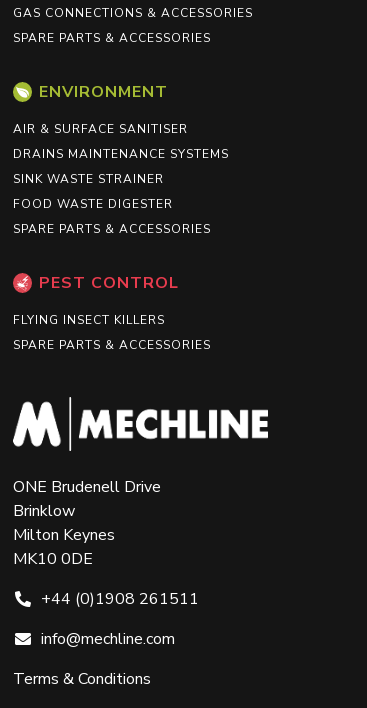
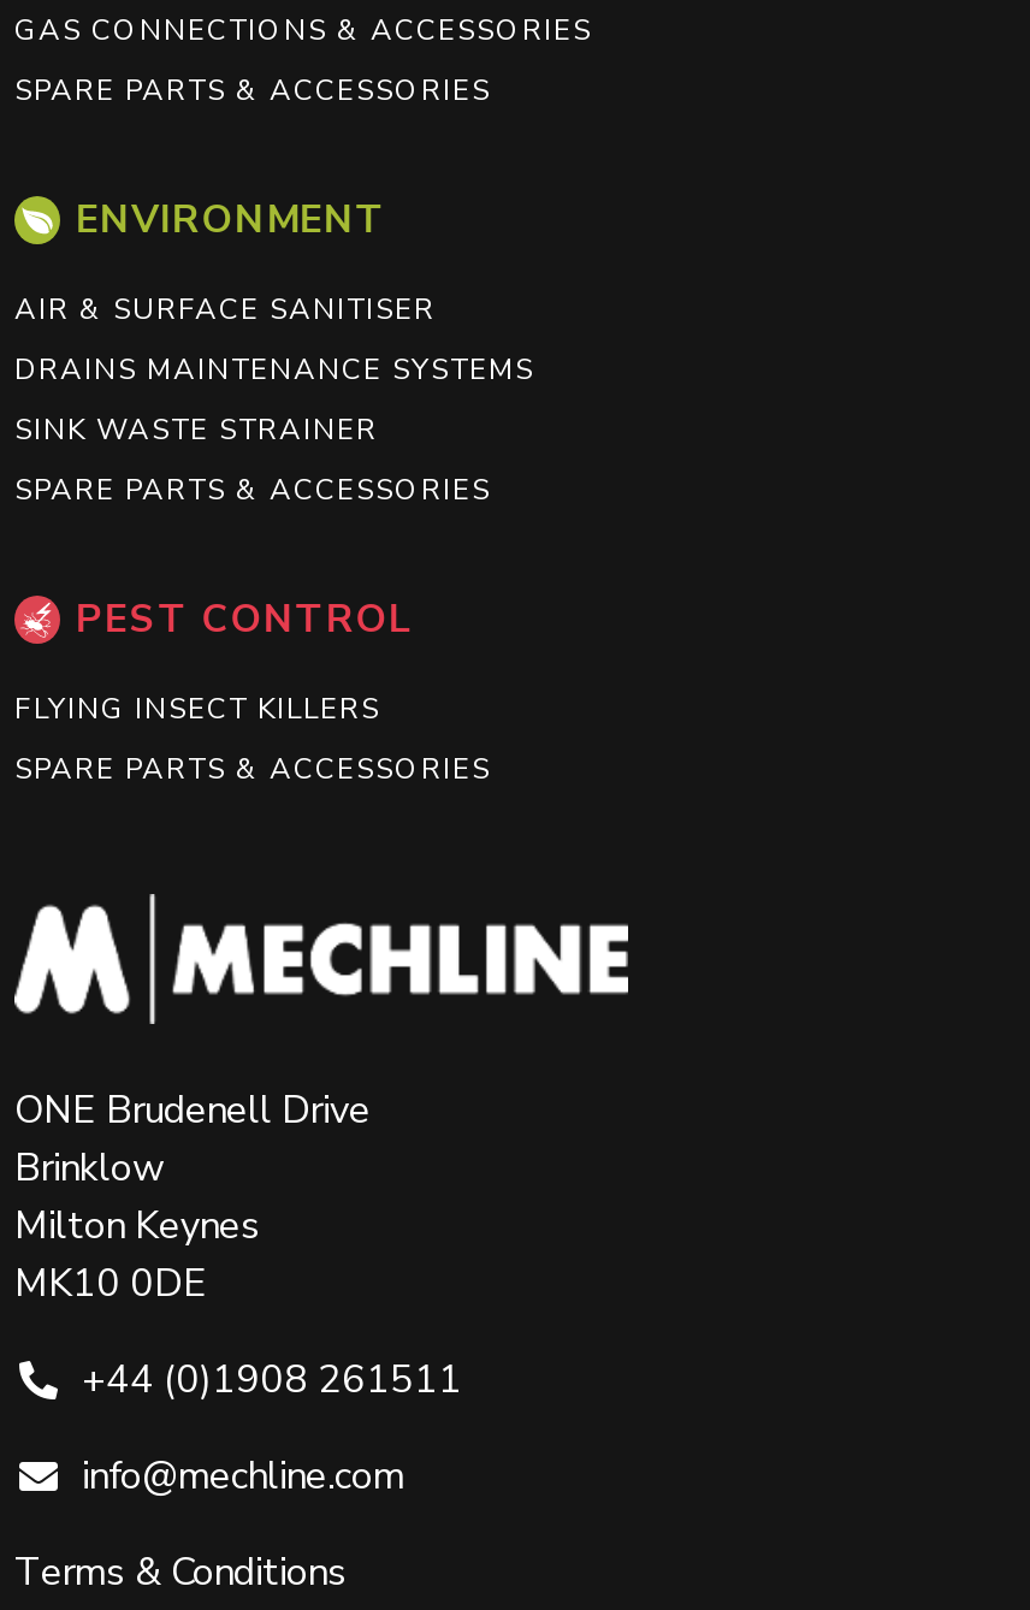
[13,196,173,212] FOOD WASTE DIGESTER -> none

